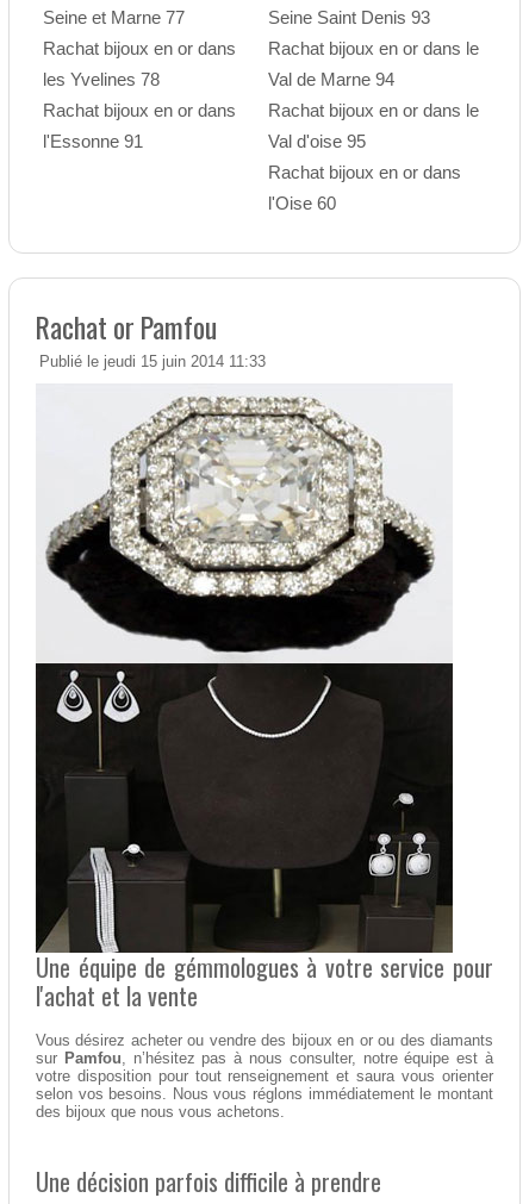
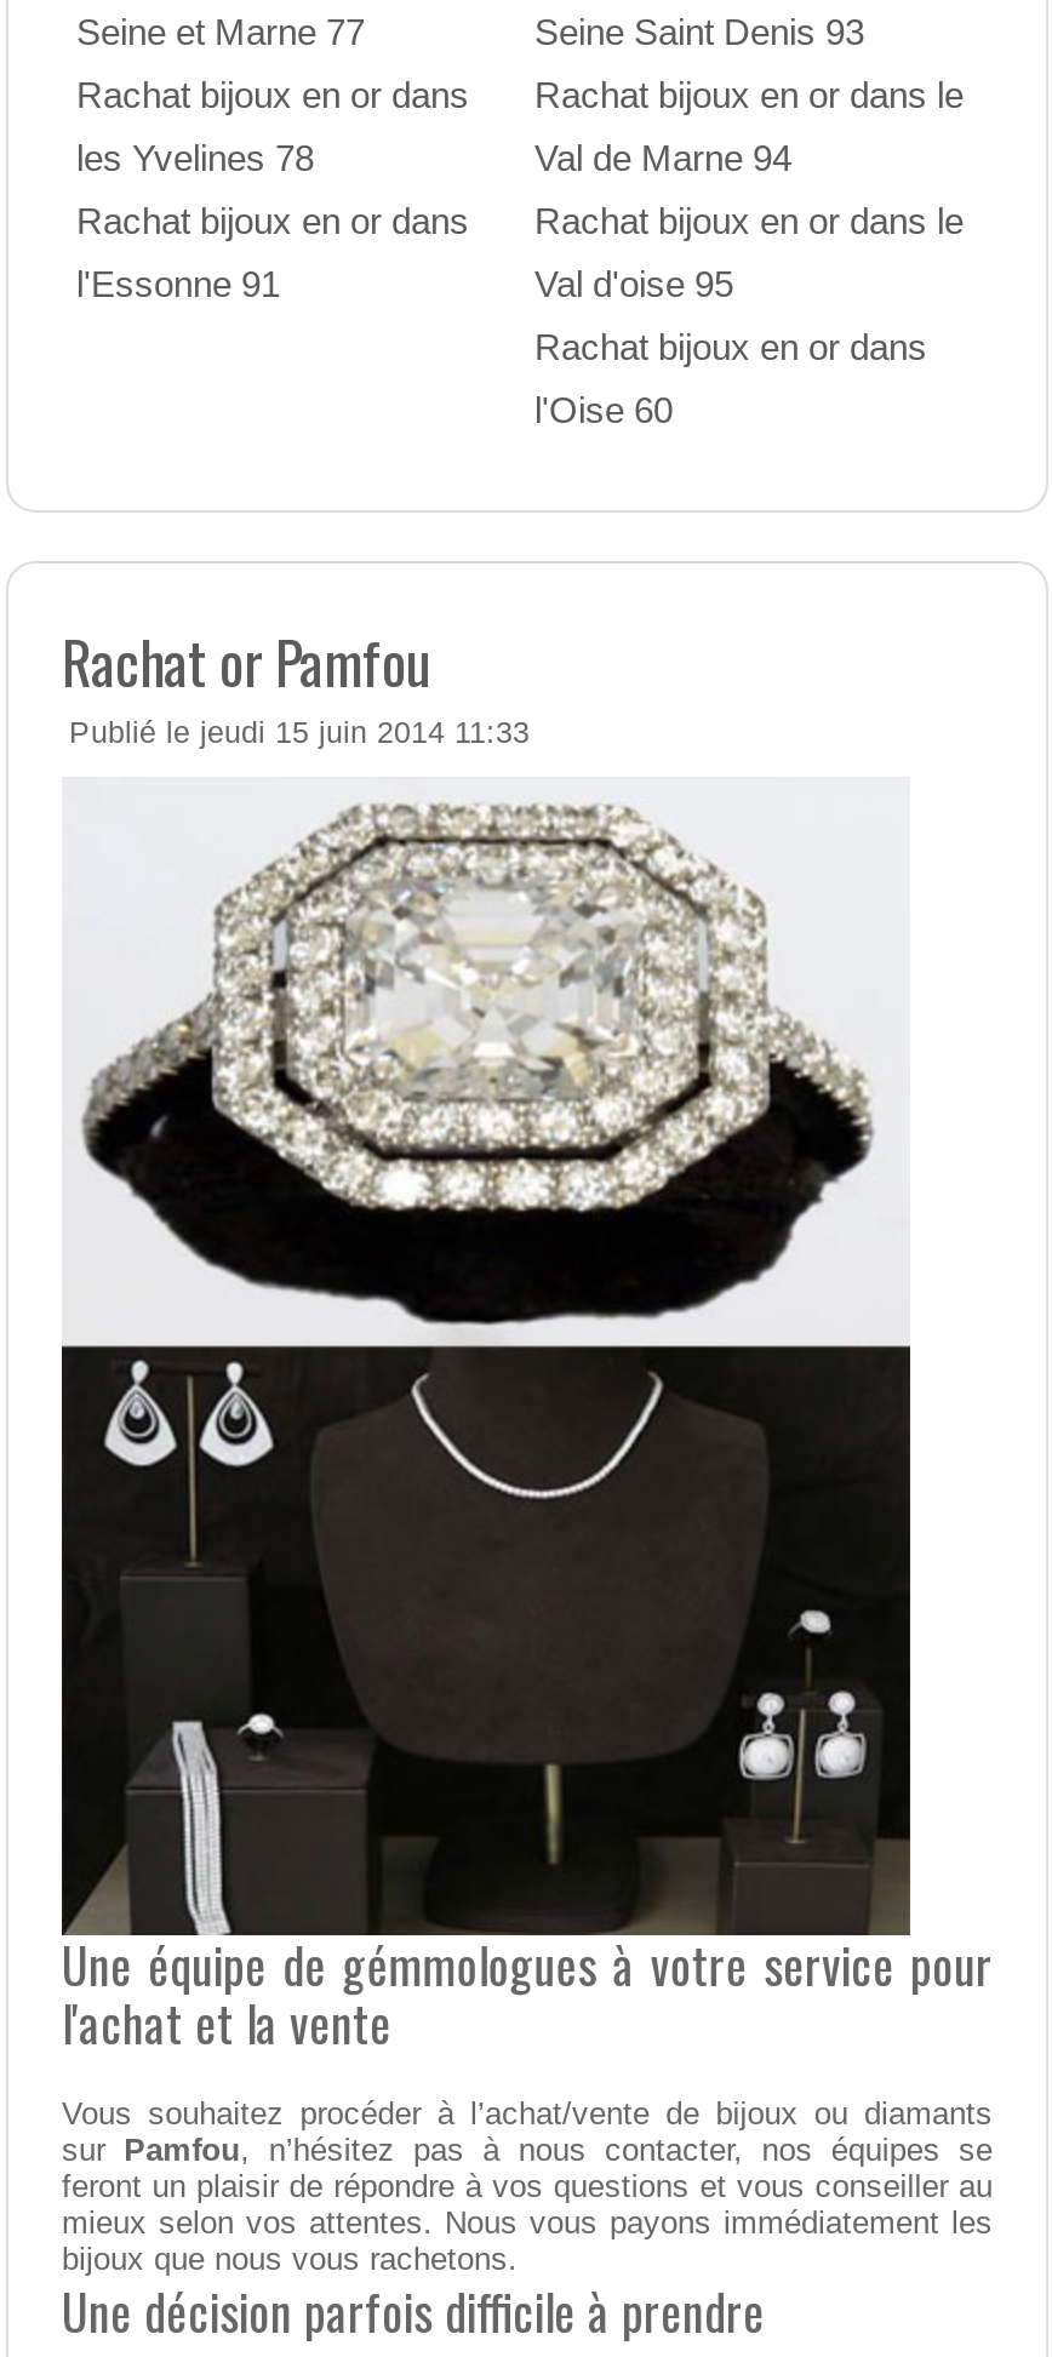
[36,1032,493,1121] Vous désirez acheter ou vendre des bijoux en or ou des diamants | sur Pamfou, n’hésitez pas à nous consulter, notre équipe est à | votre disposition pour tout renseignement et saura vous orienter | selon vos besoins. Nous vous réglons immédiatement le montant | des bijoux que nous vous achetons. -> [62,2096,993,2278] Vous souhaitez procéder à l’achat/vente de bijoux ou diamants | sur Pamfou, n’hésitez pas à nous contacter, nos équipes se | feront un plaisir de répondre à vos questions et vous conseiller au | mieux selon vos attentes. Nous vous payons immédiatement les | bijoux que nous vous rachetons.

